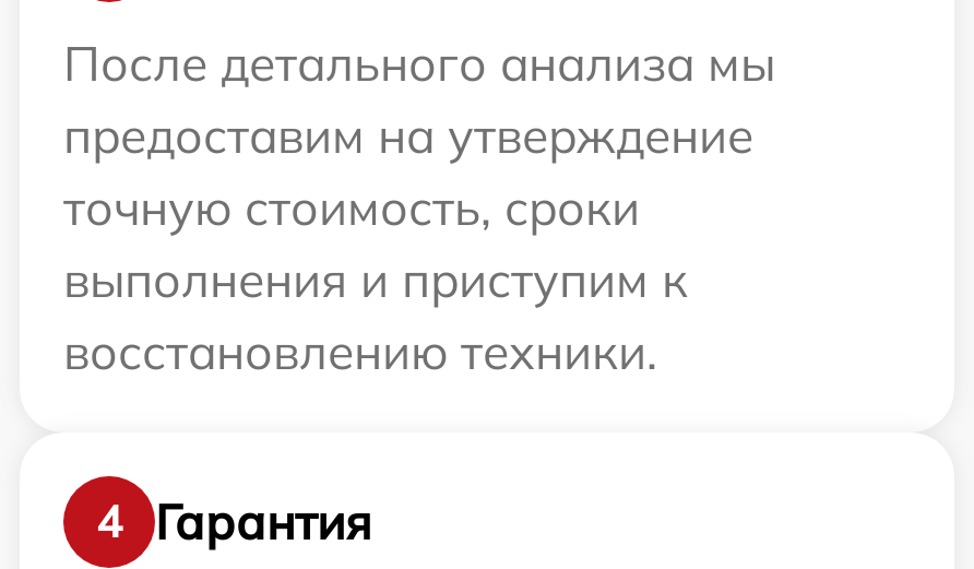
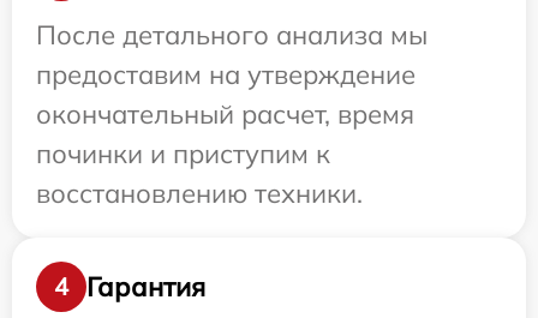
[63,177,688,310] точную стоимость, сроки | выполнения и приступим к -> [36,97,414,171] окончательный расчет, время | починки и приступим к

